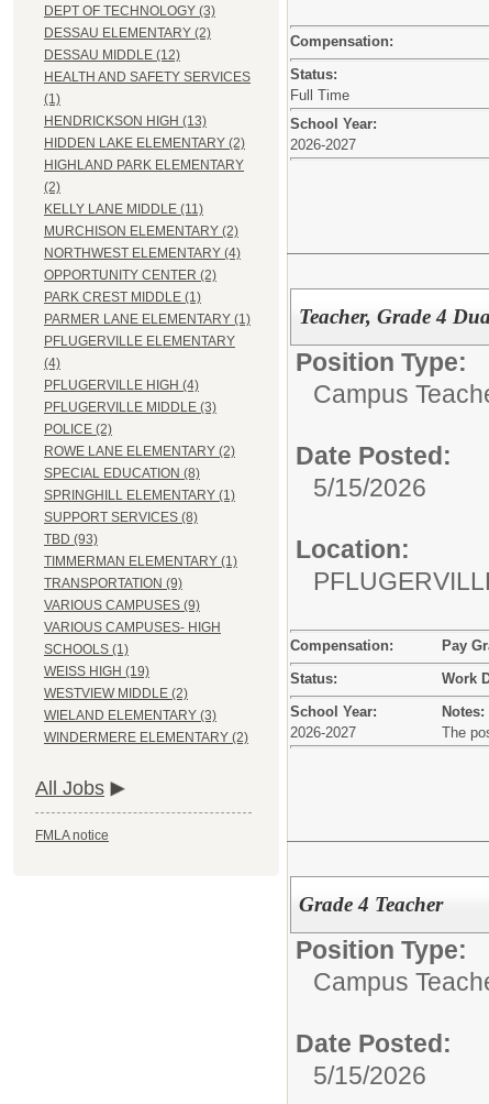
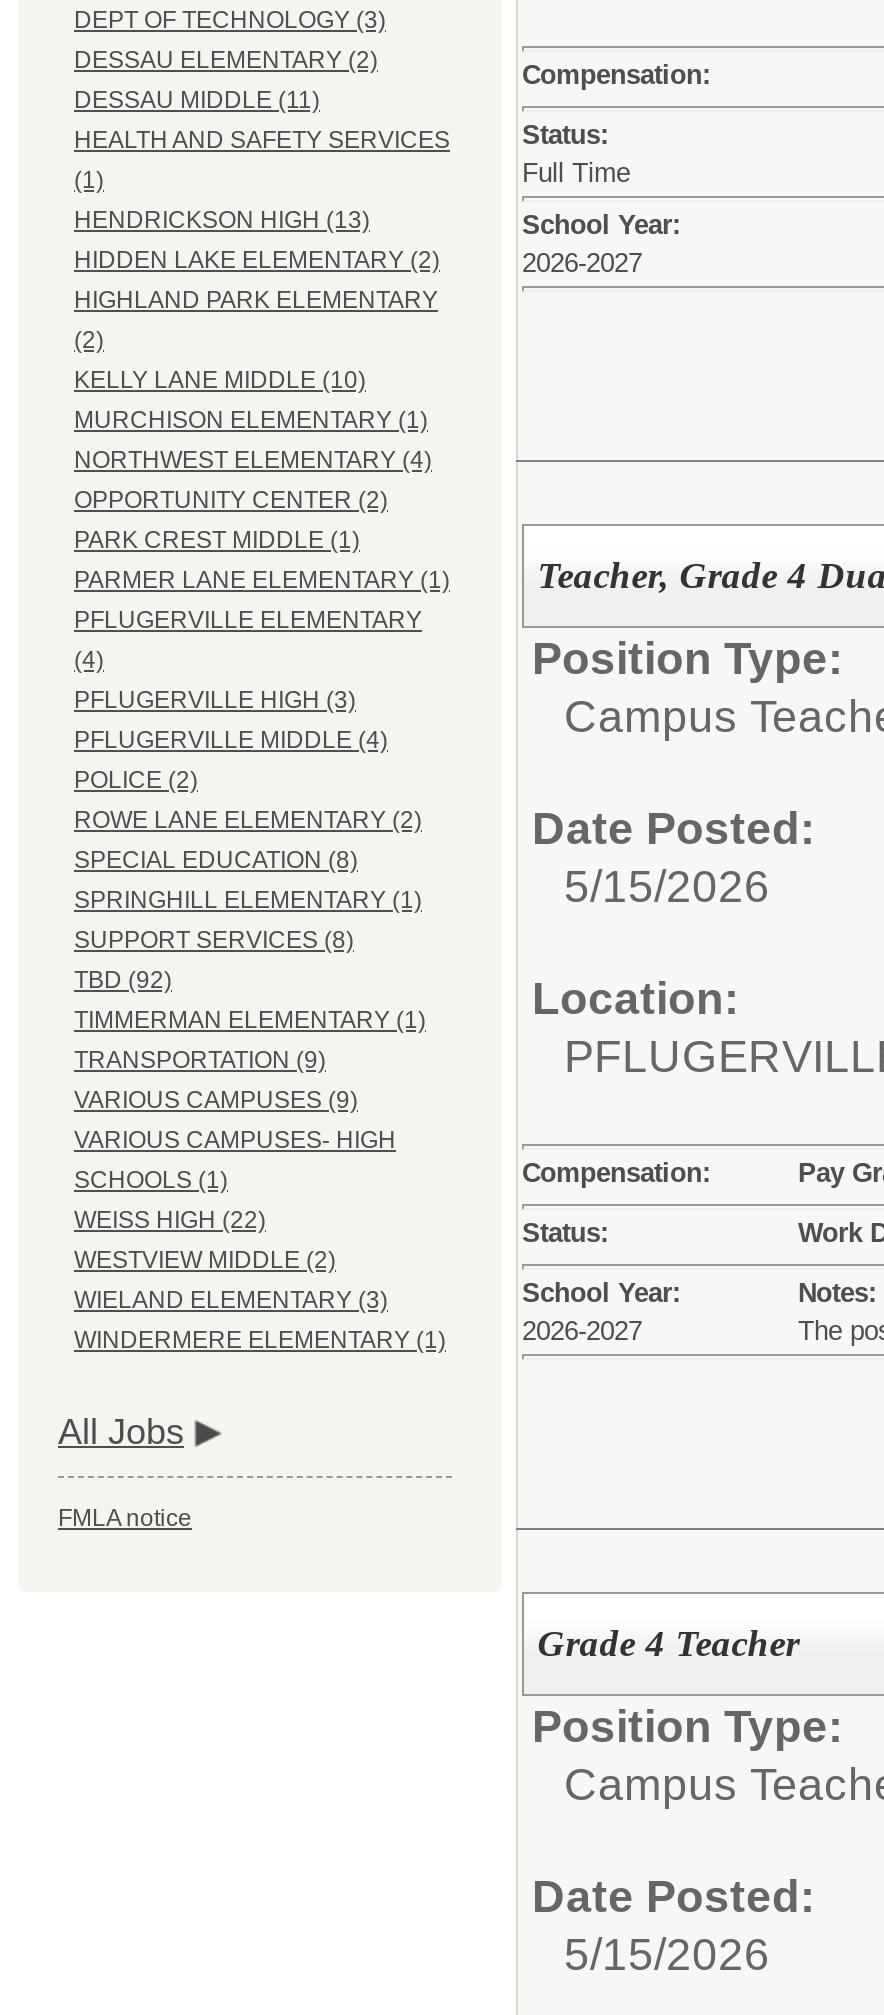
[44,48,180,63] DESSAU MIDDLE (12) -> [74,87,320,115] DESSAU MIDDLE (11)
[44,202,203,217] KELLY LANE MIDDLE (11) -> [74,367,366,395] KELLY LANE MIDDLE (10)
[44,224,238,239] MURCHISON ELEMENTARY (2) -> [74,407,428,435] MURCHISON ELEMENTARY (1)
[44,378,199,393] PFLUGERVILLE HIGH (4) -> [74,687,356,715] PFLUGERVILLE HIGH (3)
[44,400,216,415] PFLUGERVILLE MIDDLE (3) -> [74,727,388,755] PFLUGERVILLE MIDDLE (4)
[44,532,98,547] TBD (93) -> [74,967,172,995] TBD (92)
[44,664,149,679] WEISS HIGH (19) -> [74,1207,266,1235] WEISS HIGH (22)
[44,730,248,746] WINDERMERE ELEMENTARY (2) -> [74,1327,446,1355] WINDERMERE ELEMENTARY (1)

